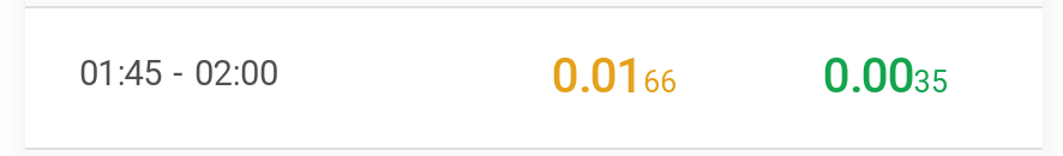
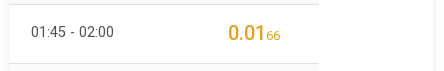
[823,47,948,104] 0.0035 -> none

